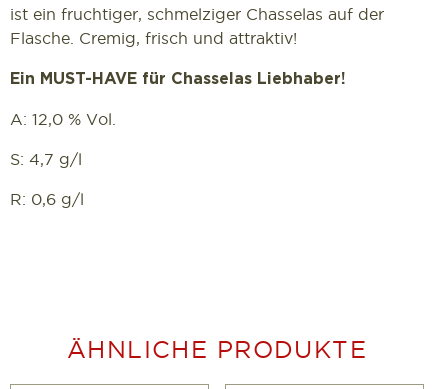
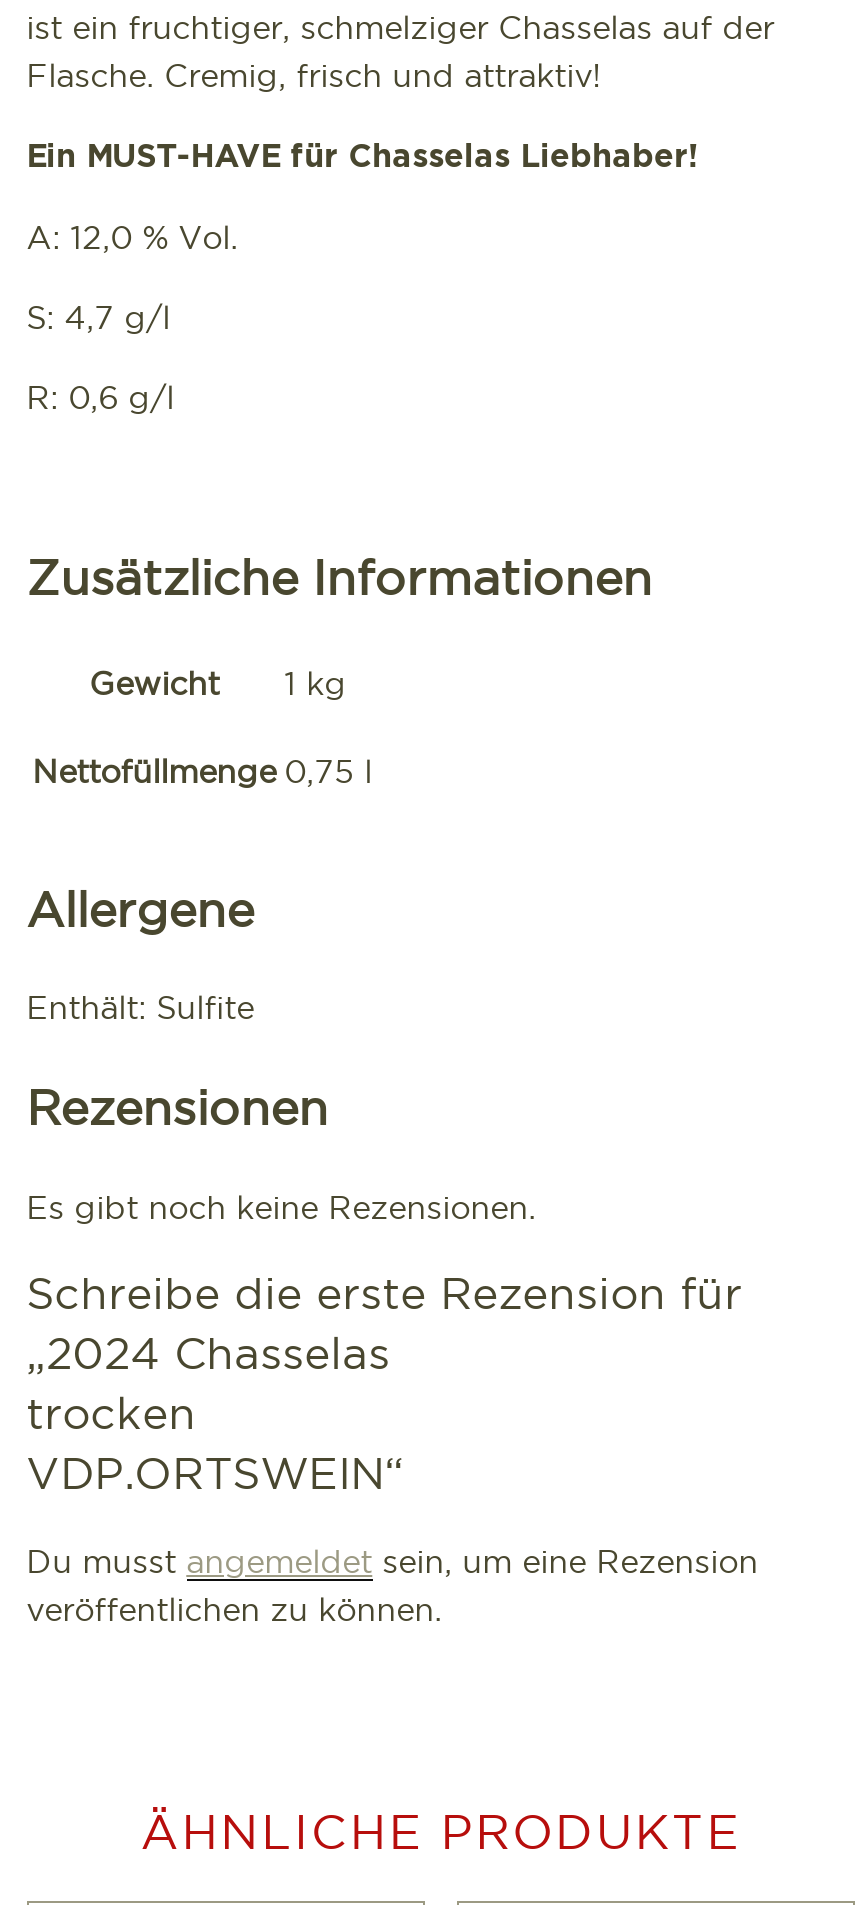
none -> [26,551,758,1627] Zusätzliche Informationen | Gewicht | 1 kg | Nettofüllmenge 0,75 l | Allergene | Enthält: Sulfite | Rezensionen | Es gibt noch keine Rezensionen. | Schreibe die erste Rezension für | „2024 Chasselas | trocken | VDP.ORTSWEIN“ | Du musst angemeldet sein, um eine Rezension | veröffentlichen zu können.

